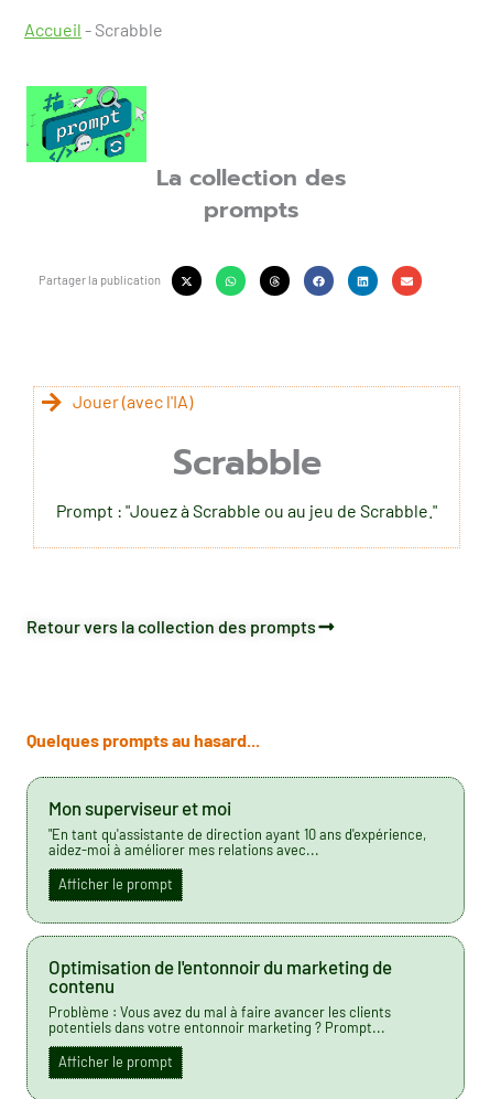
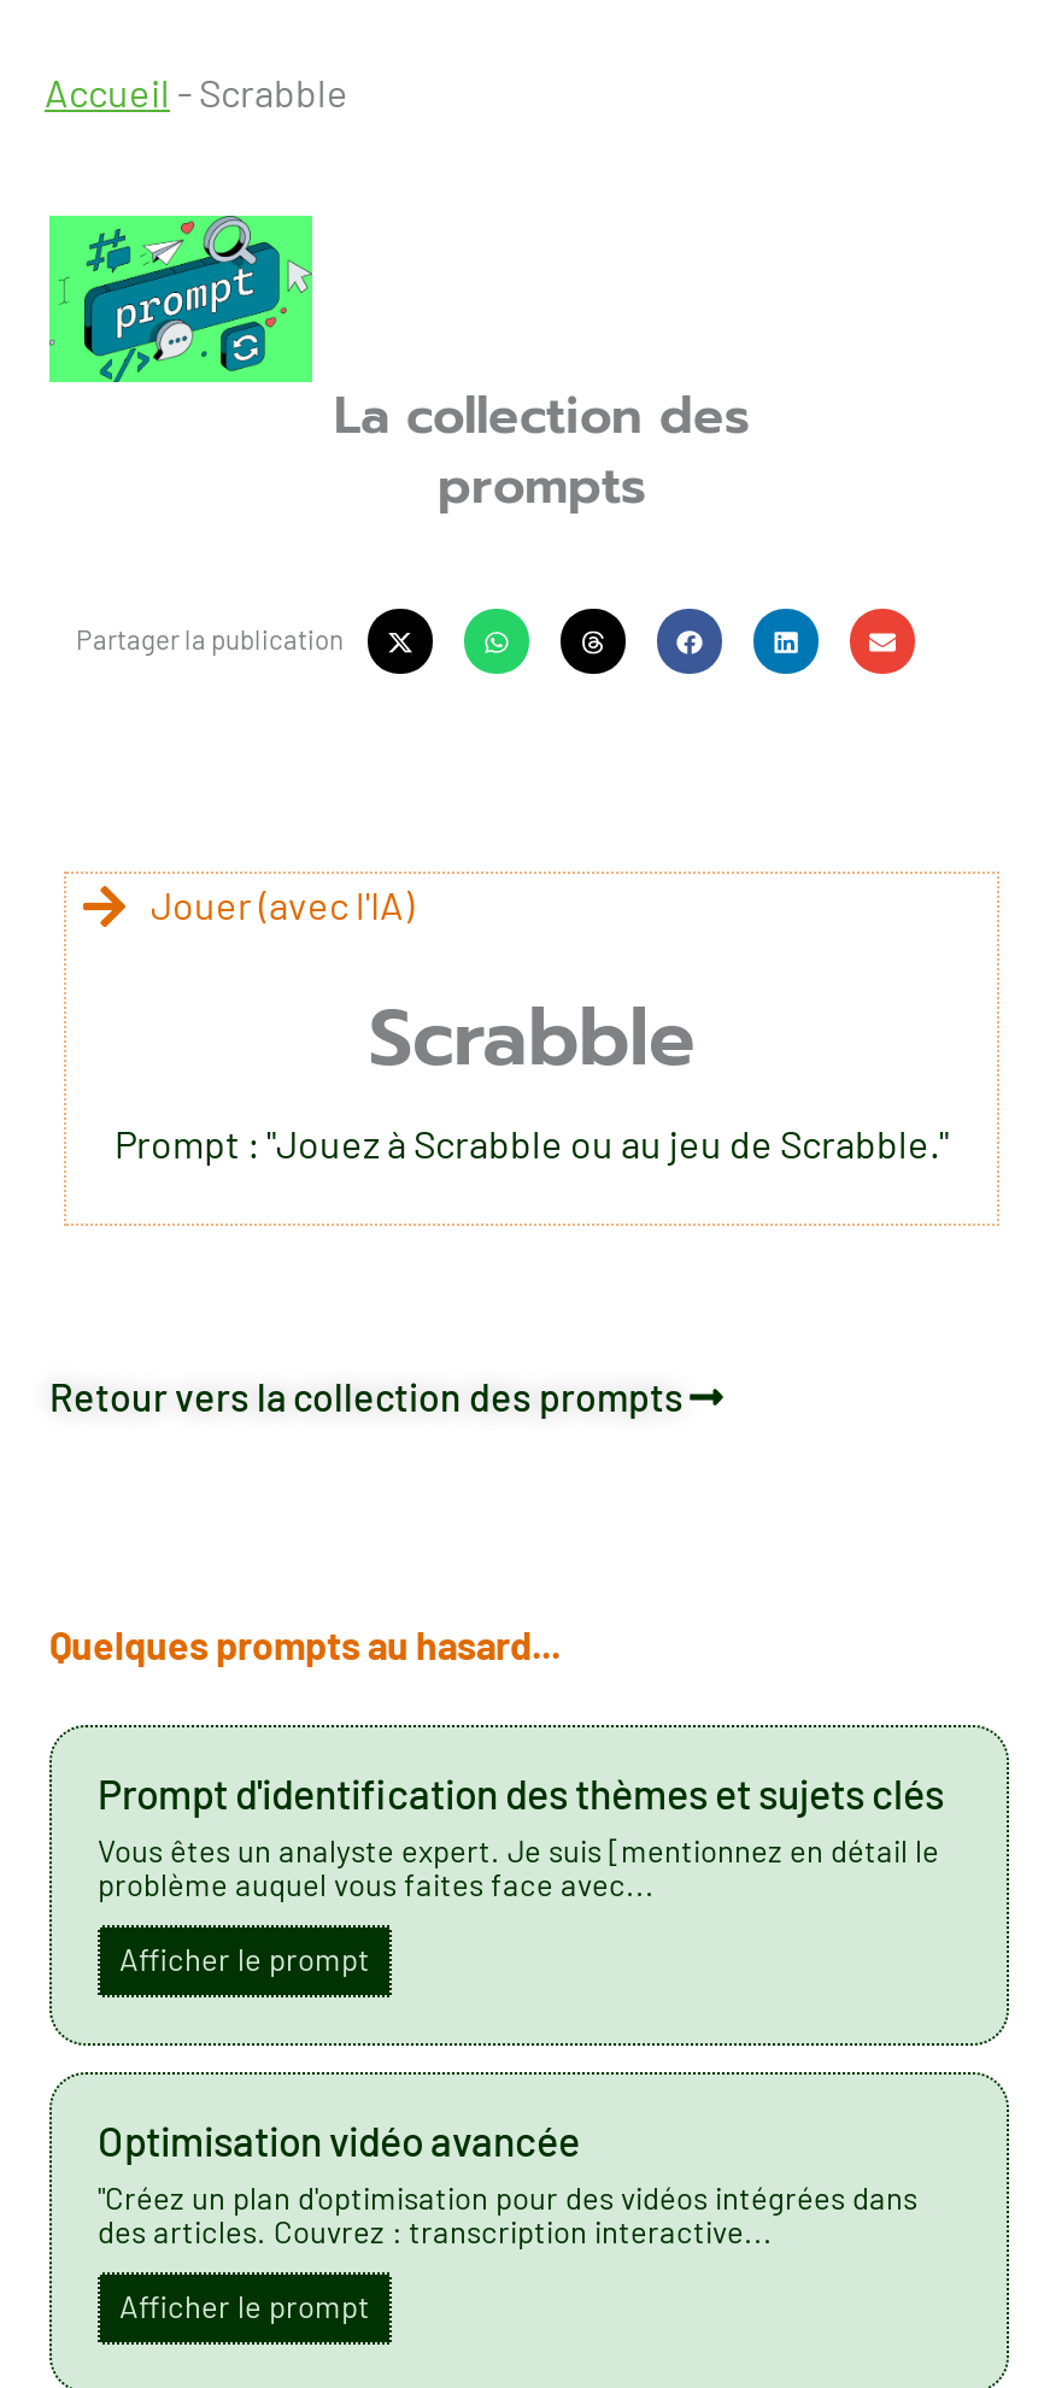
[48,797,426,859] Mon superviseur et moi | "En tant qu'assistante de direction ayant 10 ans d'expérience, | aidez-moi à améliorer mes relations avec... -> [98,1769,944,1904] Prompt d'identification des thèmes et sujets clés | Vous êtes un analyste expert. Je suis [mentionnez en détail le | problème auquel vous faites face avec...
[48,956,392,1036] Optimisation de l'entonnoir du marketing de | contenu | Problème : Vous avez du mal à faire avancer les clients | potentiels dans votre entonnoir marketing ? Prompt... -> [98,2116,917,2251] Optimisation vidéo avancée | "Créez un plan d'optimisation pour des vidéos intégrées dans | des articles. Couvrez : transcription interactive...

